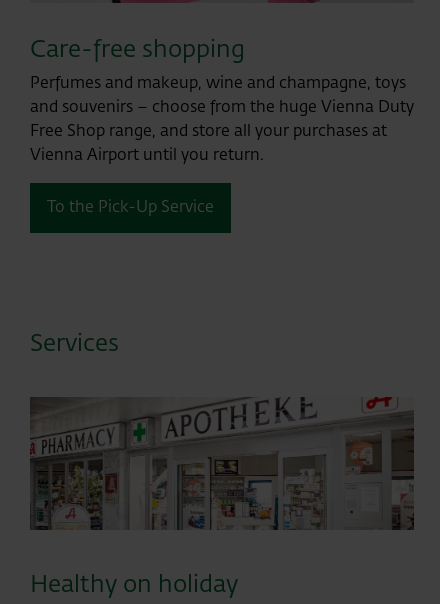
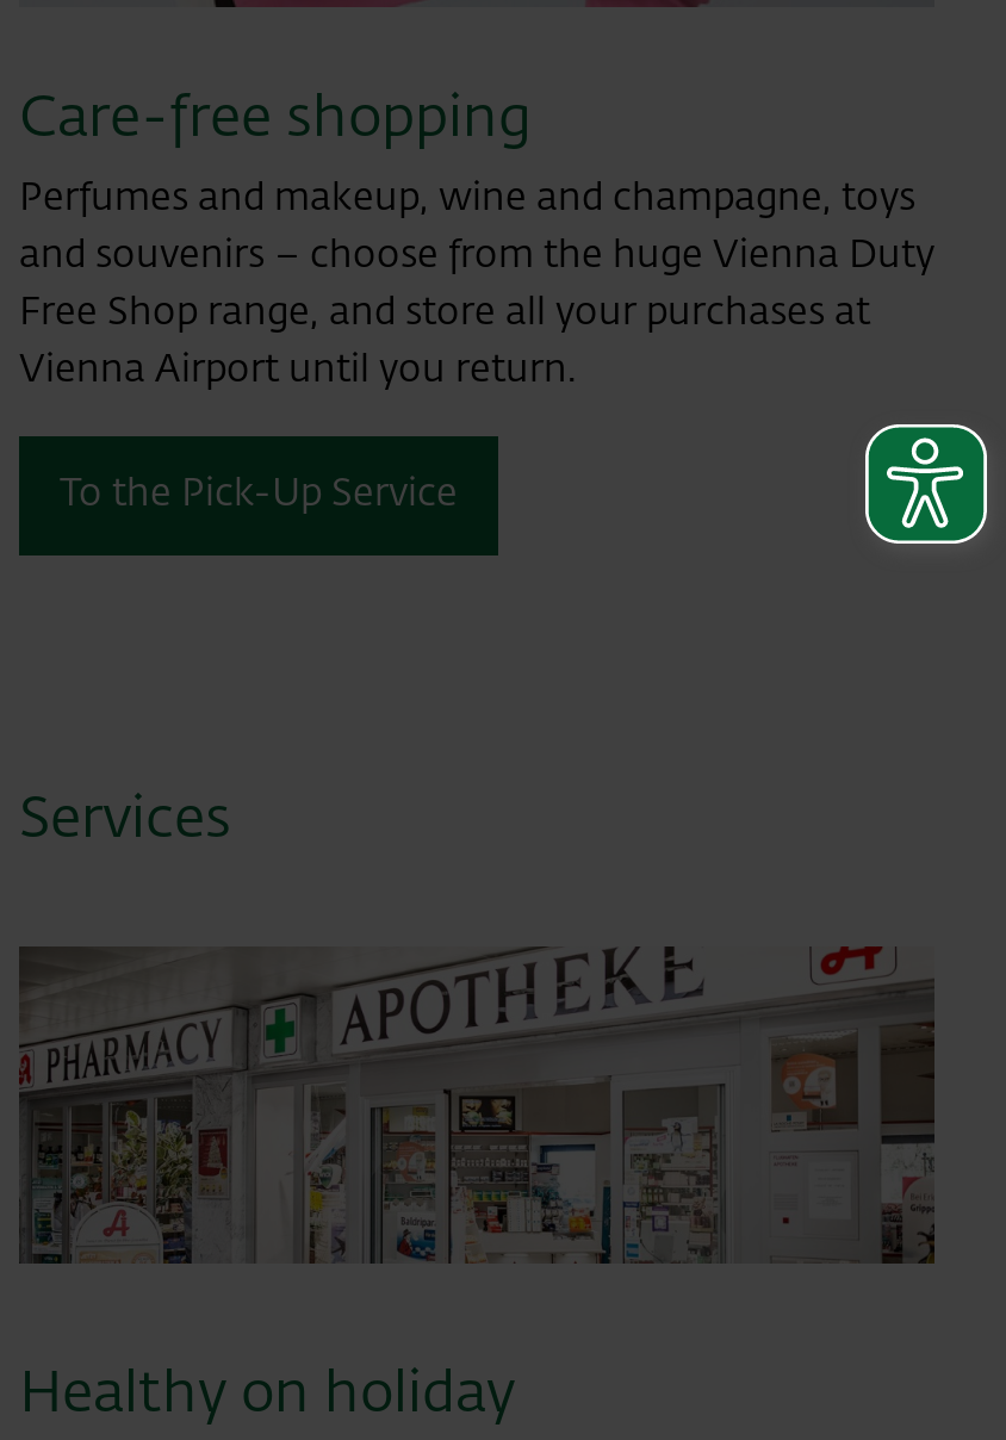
none -> [861,420,992,548] [image]

